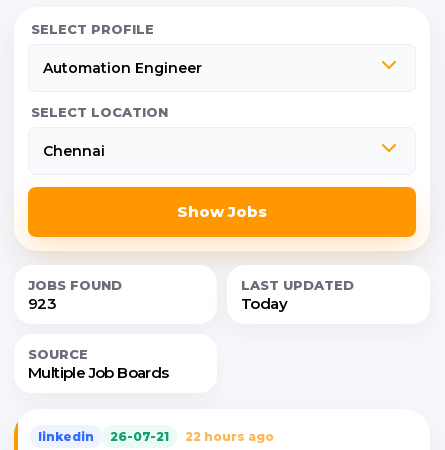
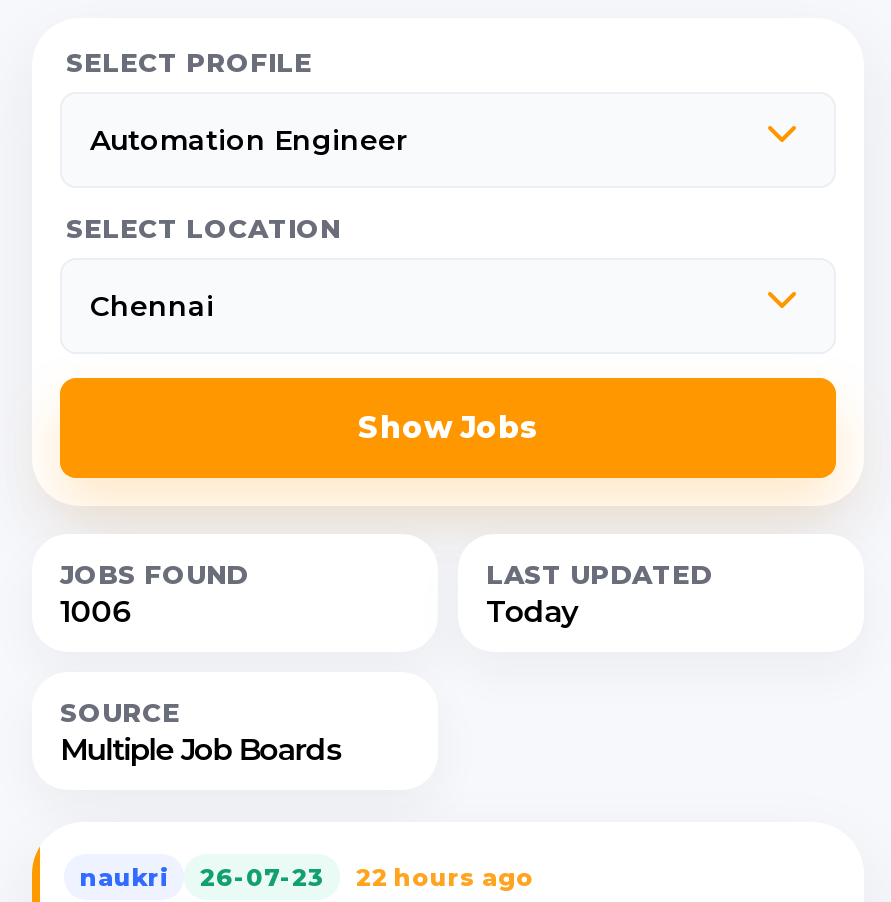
[28,294,56,313] 923 -> [60,592,131,630] 1006
[38,429,169,444] linkedin | 26-07-21 -> [80,862,324,892] naukri | 26-07-23

